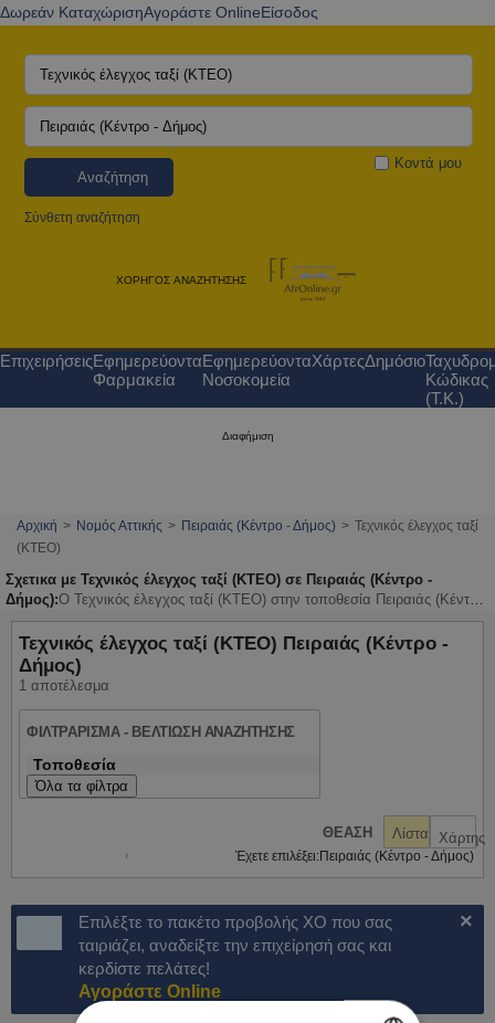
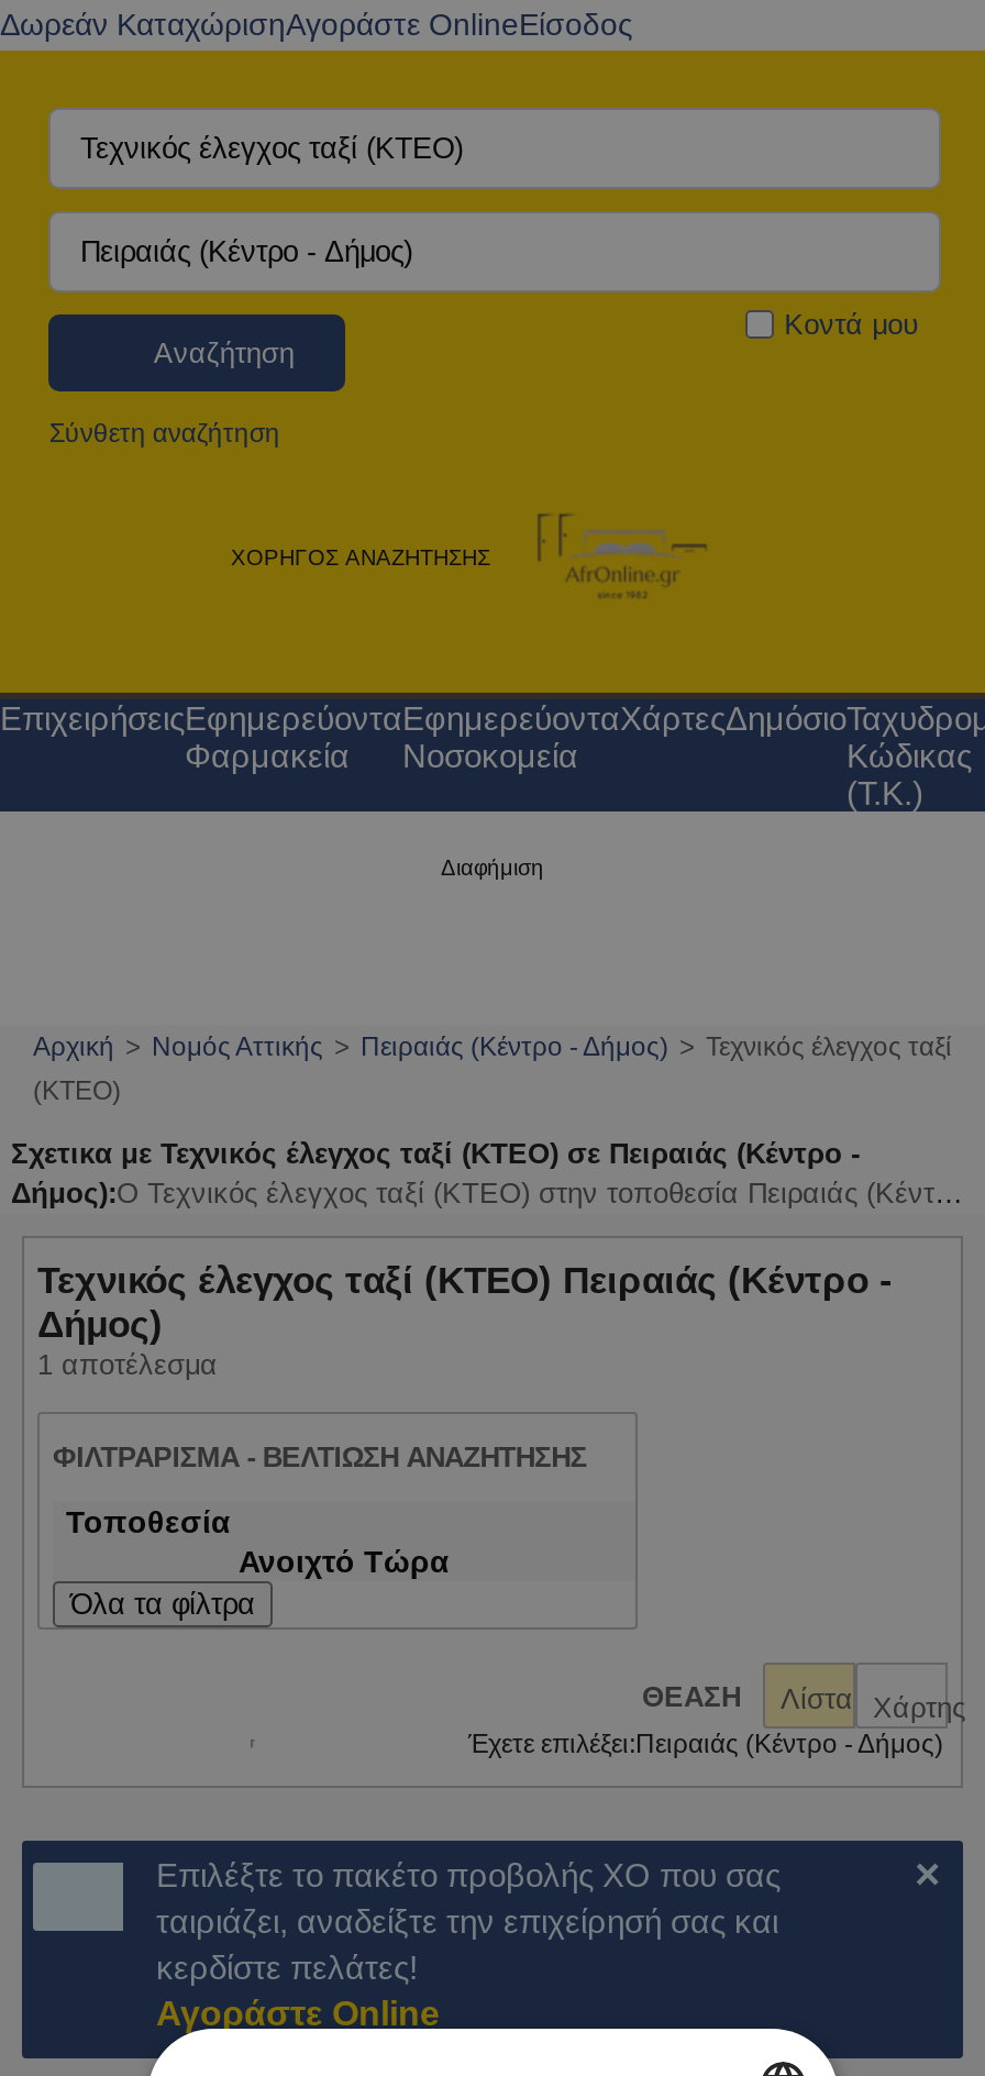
none -> [239,1544,450,1579] Ανοιχτό Τώρα

